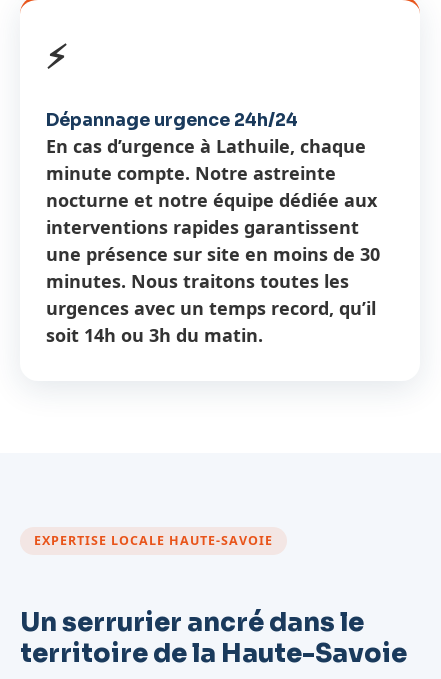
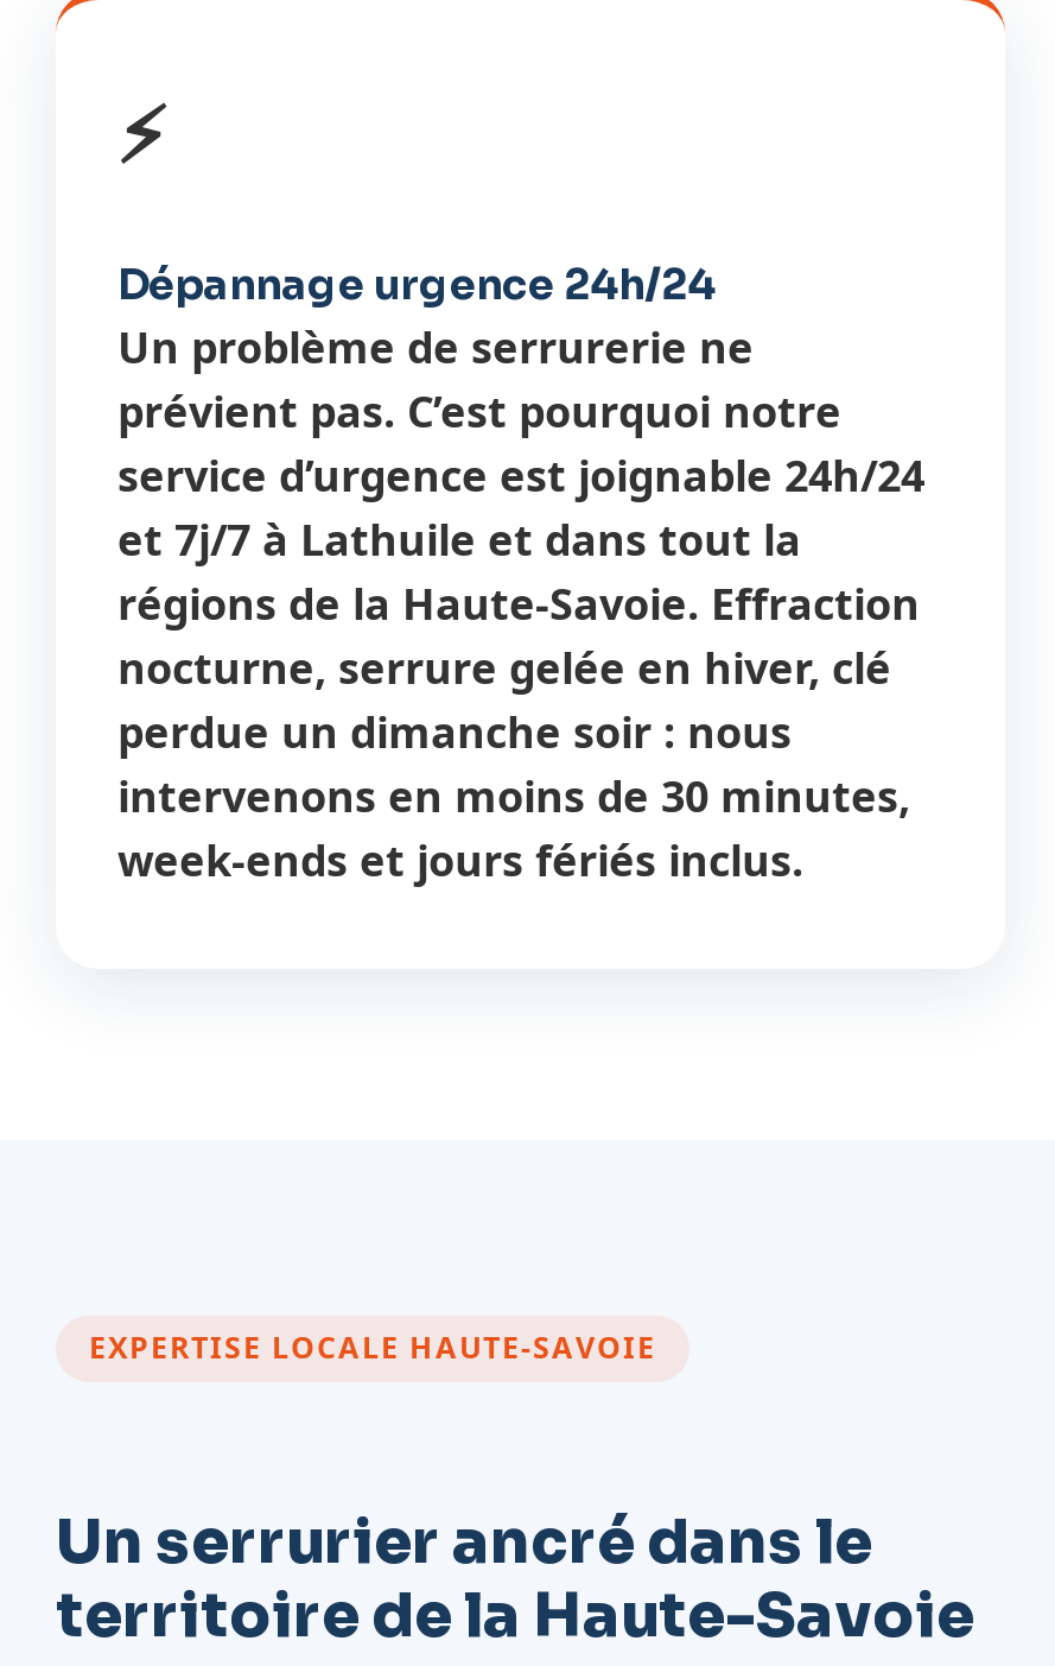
[46,134,380,347] En cas d’urgence à Lathuile, chaque | minute compte. Notre astreinte | nocturne et notre équipe dédiée aux | interventions rapides garantissent | une présence sur site en moins de 30 | minutes. Nous traitons toutes les | urgences avec un temps record, qu’il | soit 14h ou 3h du matin. -> [117,318,924,888] Un problème de serrurerie ne | prévient pas. C’est pourquoi notre | service d’urgence est joignable 24h/24 | et 7j/7 à Lathuile et dans tout la | régions de la Haute-Savoie. Effraction | nocturne, serrure gelée en hiver, clé | perdue un dimanche soir : nous | intervenons en moins de 30 minutes, | week-ends et jours fériés inclus.

